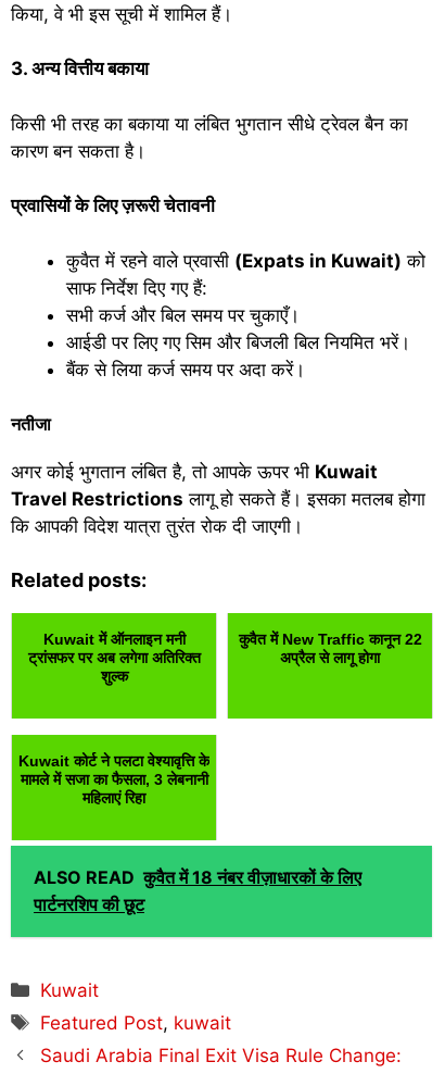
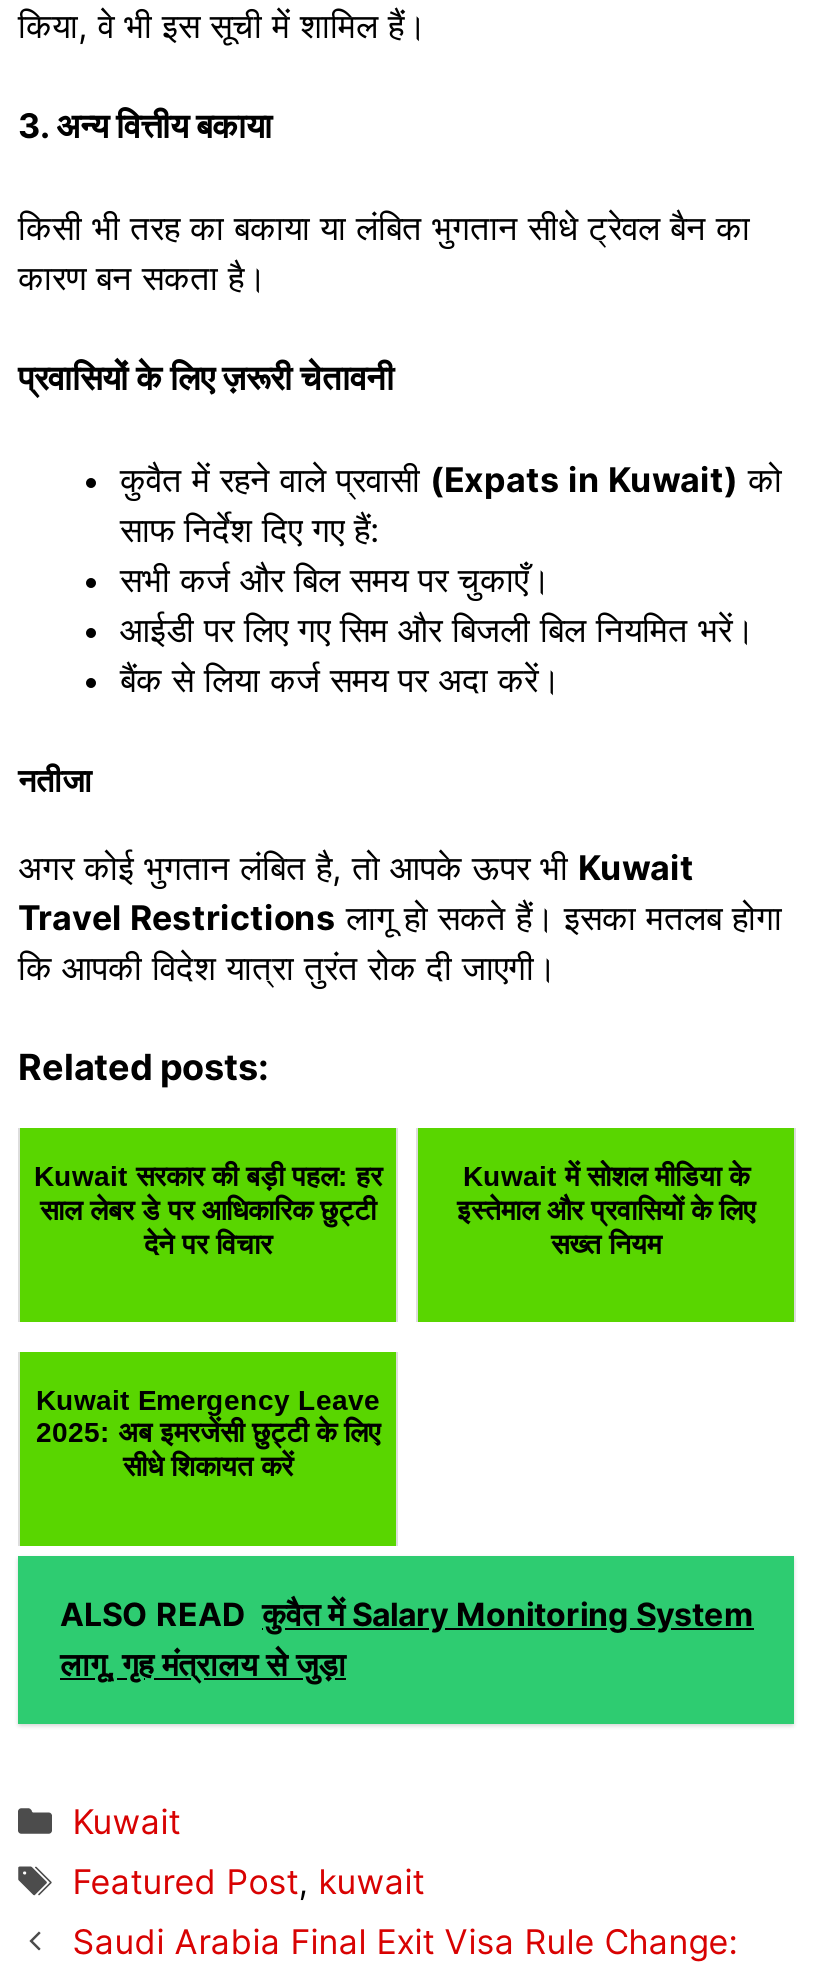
[28,630,200,684] Kuwait में ऑनलाइन मनी | ट्रांसफर पर अब लगेगा अतिरिक्त | शुल्क -> [34,1159,382,1259] Kuwait सरकार की बड़ी पहल: हर | साल लेबर डे पर आधिकारिक छुट्टी | देने पर विचार
[238,630,422,666] कुवैत में New Traffic कानून 22 | अप्रैल से लागू होगा -> [457,1159,755,1259] Kuwait में सोशल मीडिया के | इस्तेमाल और प्रवासियों के लिए | सख्त नियम
[18,752,209,806] Kuwait कोर्ट ने पलटा वेश्यावृत्ति के | मामले में सजा का फैसला, 3 लेबनानी | महिलाएं रिहा -> [36,1383,380,1481] Kuwait Emergency Leave | 2025: अब इमरजेंसी छुट्टी के लिए | सीधे शिकायत करें
[34,866,361,915] ALSO READ कुवैत में 18 नंबर वीज़ाधारकों के लिए | पार्टनरशिप की छूट -> [60,1593,754,1683] ALSO READ कुवैत में Salary Monitoring System | लागू, गृह मंत्रालय से जुड़ा

